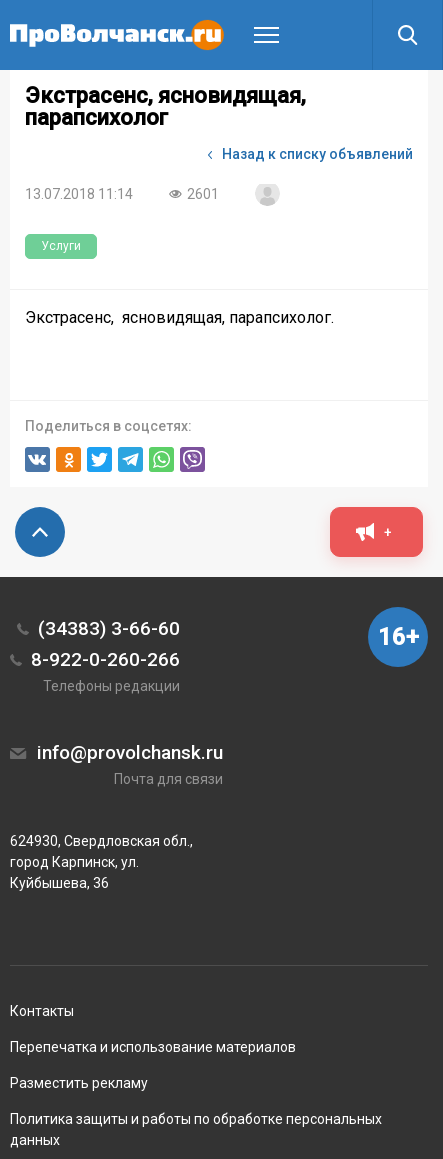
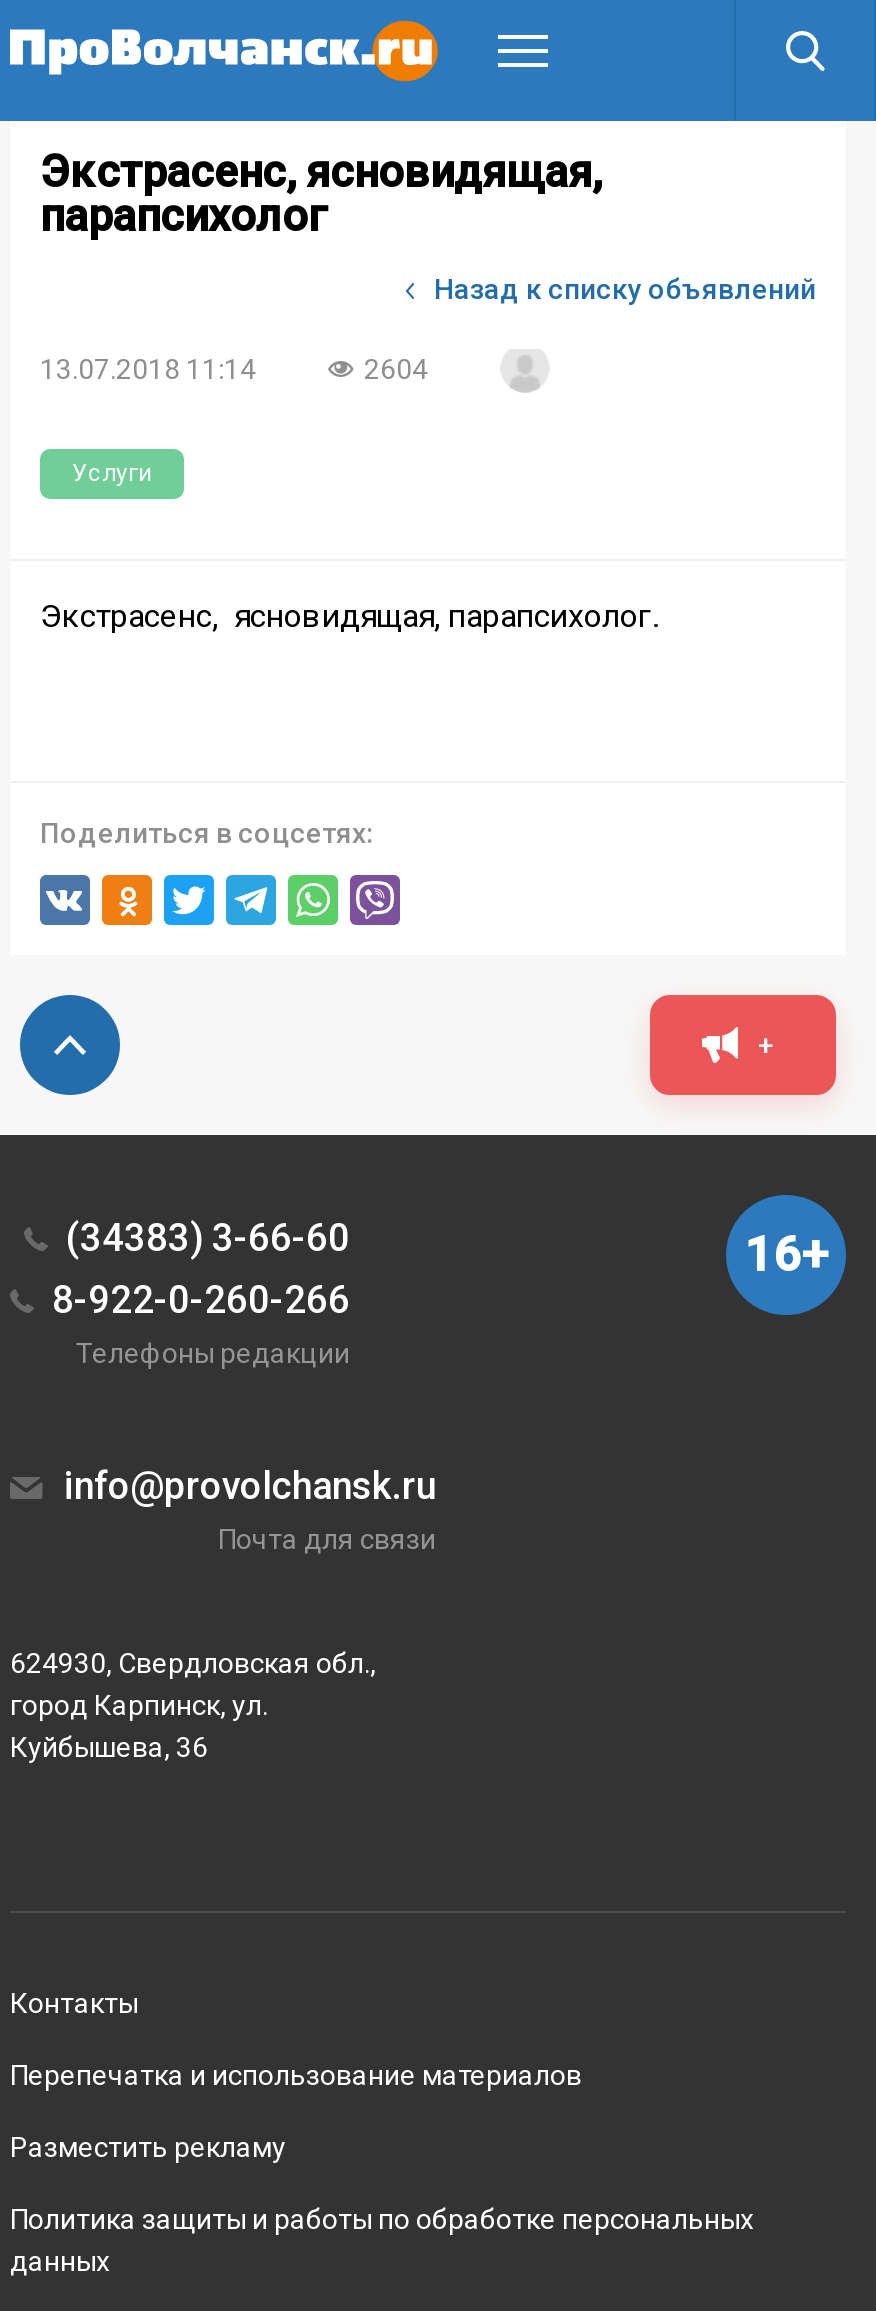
[187,186,219,202] 2601 -> [364,353,428,385] 2604

